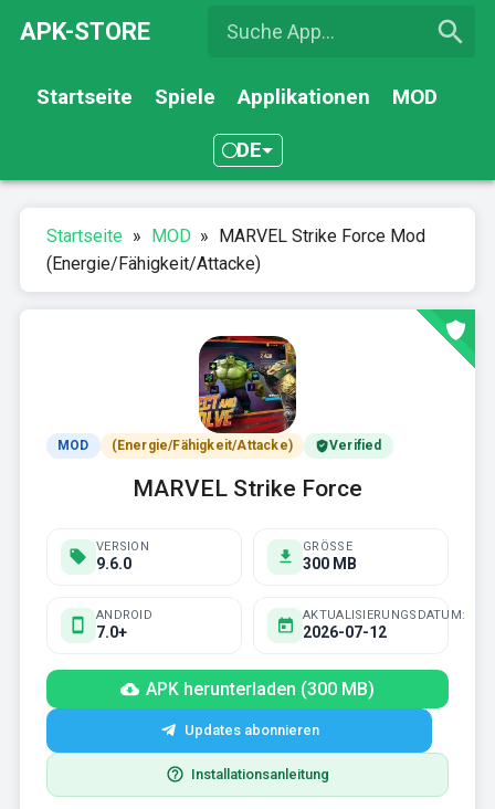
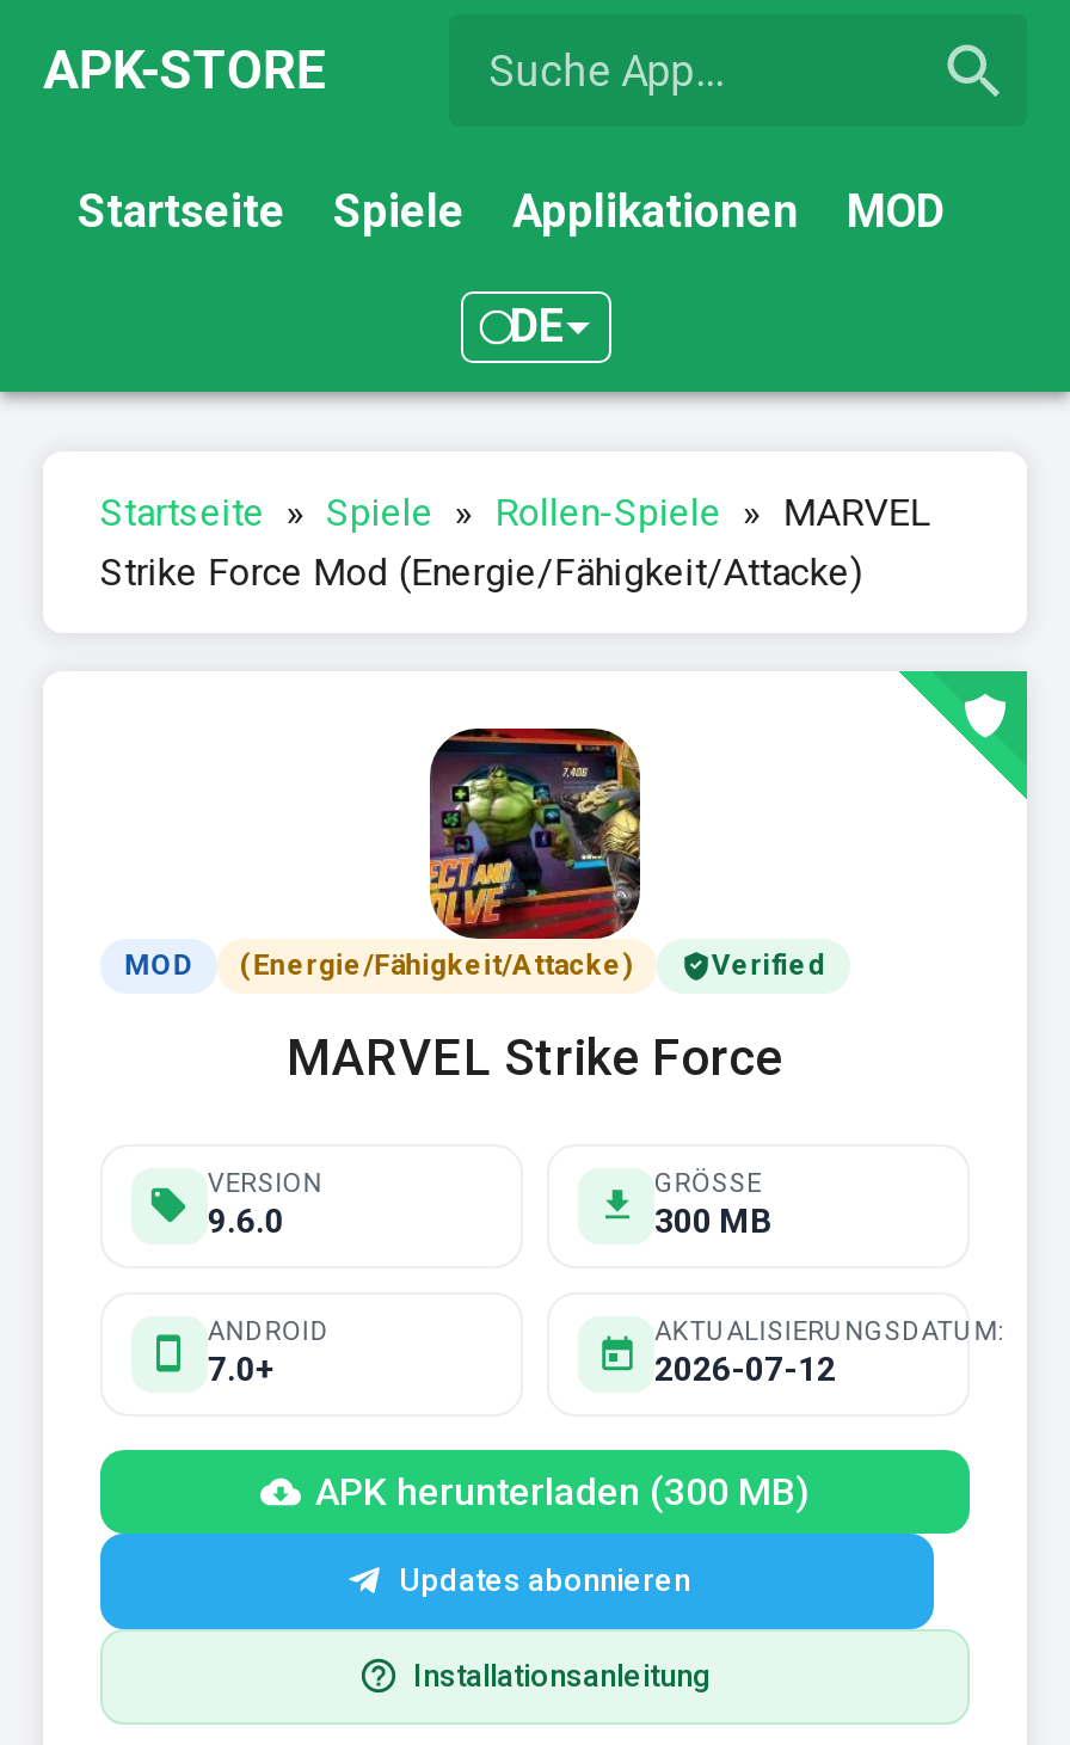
[46,226,426,274] Startseite » MOD » MARVEL Strike Force Mod | (Energie/Fähigkeit/Attacke) -> [100,490,931,595] Startseite » Spiele » Rollen-Spiele » MARVEL | Strike Force Mod (Energie/Fähigkeit/Attacke)

